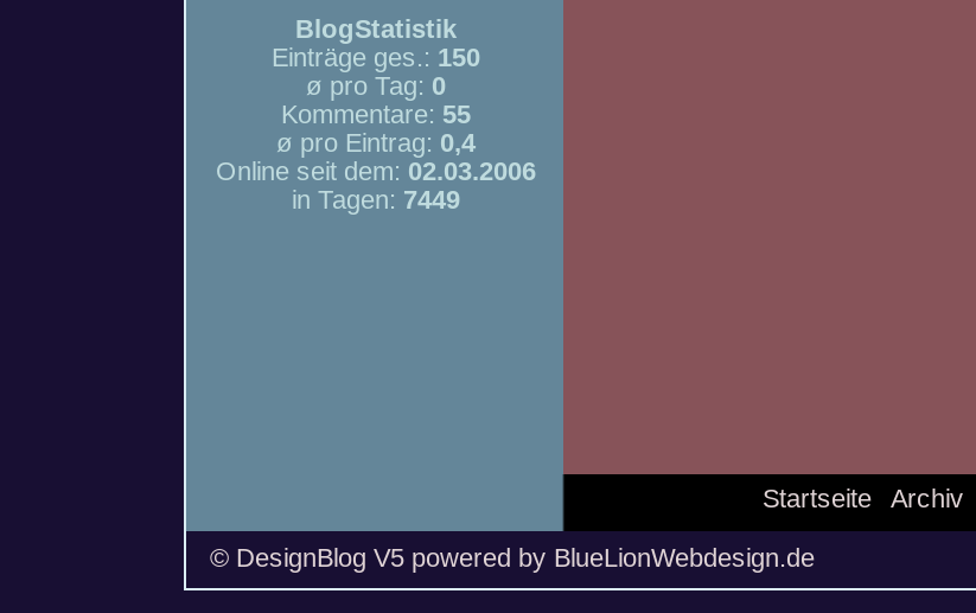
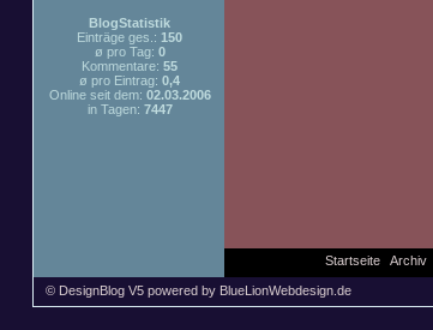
[292,185,460,213] in Tagen: 7449 -> [87,102,172,116] in Tagen: 7447

